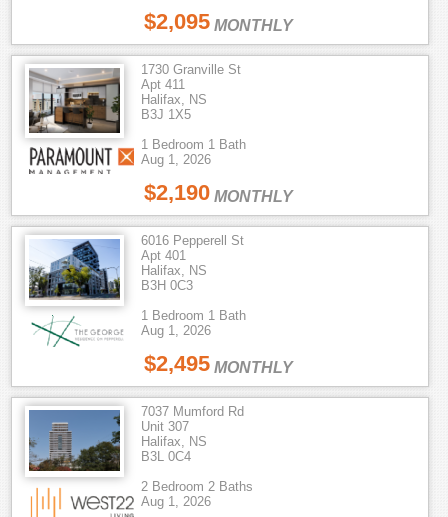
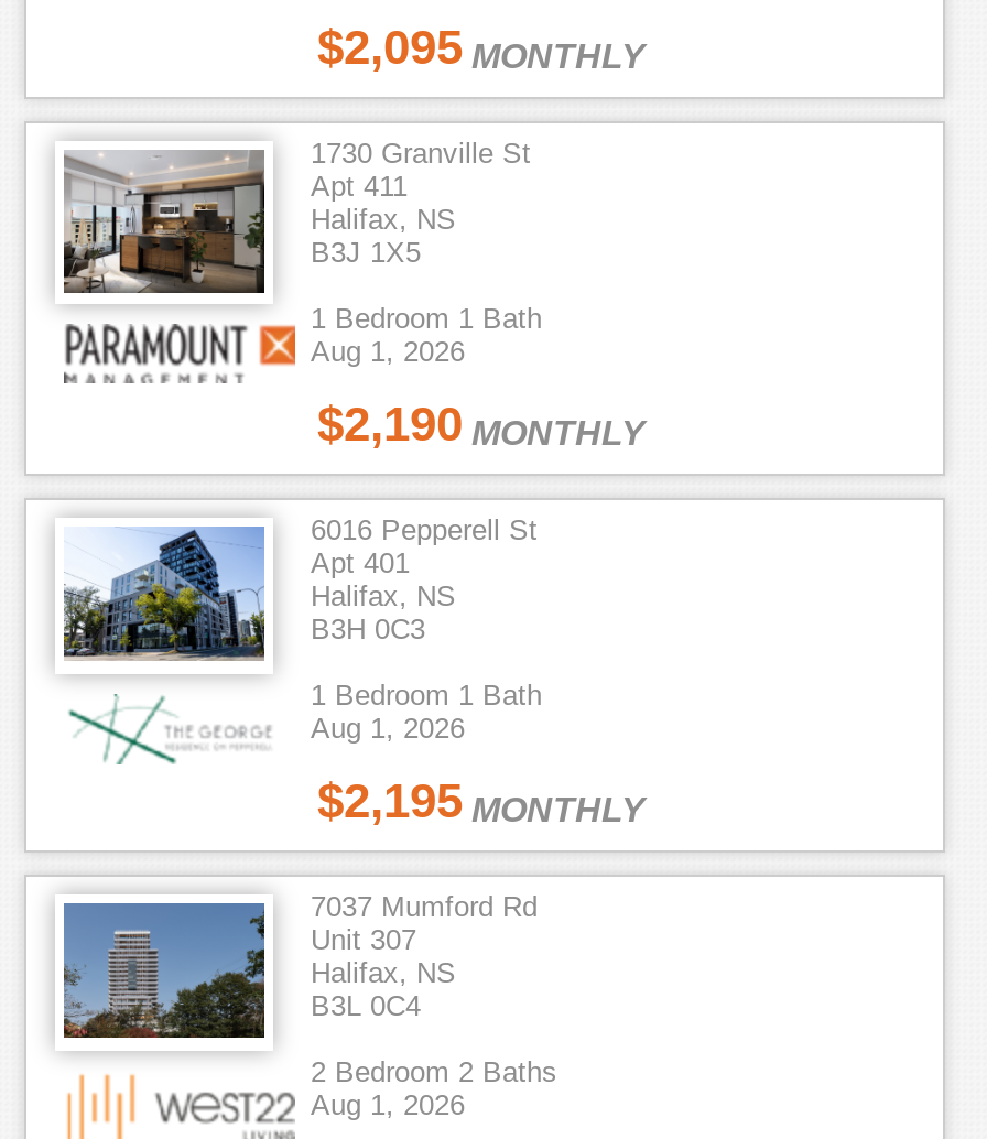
[144,351,293,376] $2,495 MONTHLY -> [317,774,646,829] $2,195 MONTHLY

